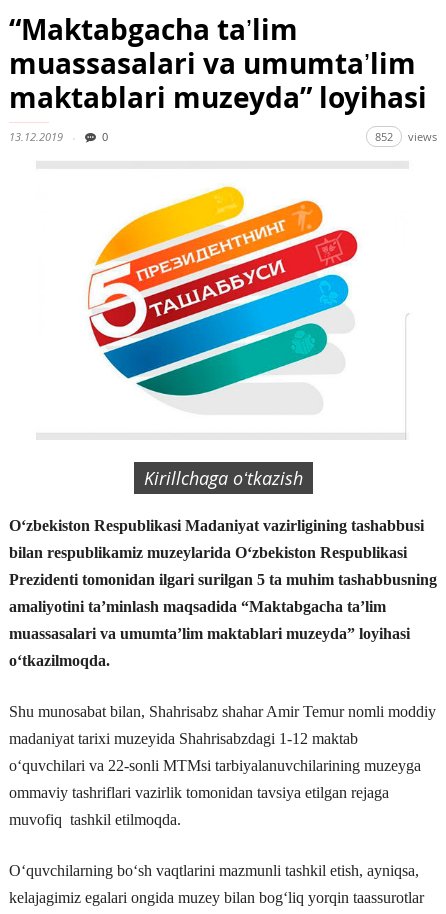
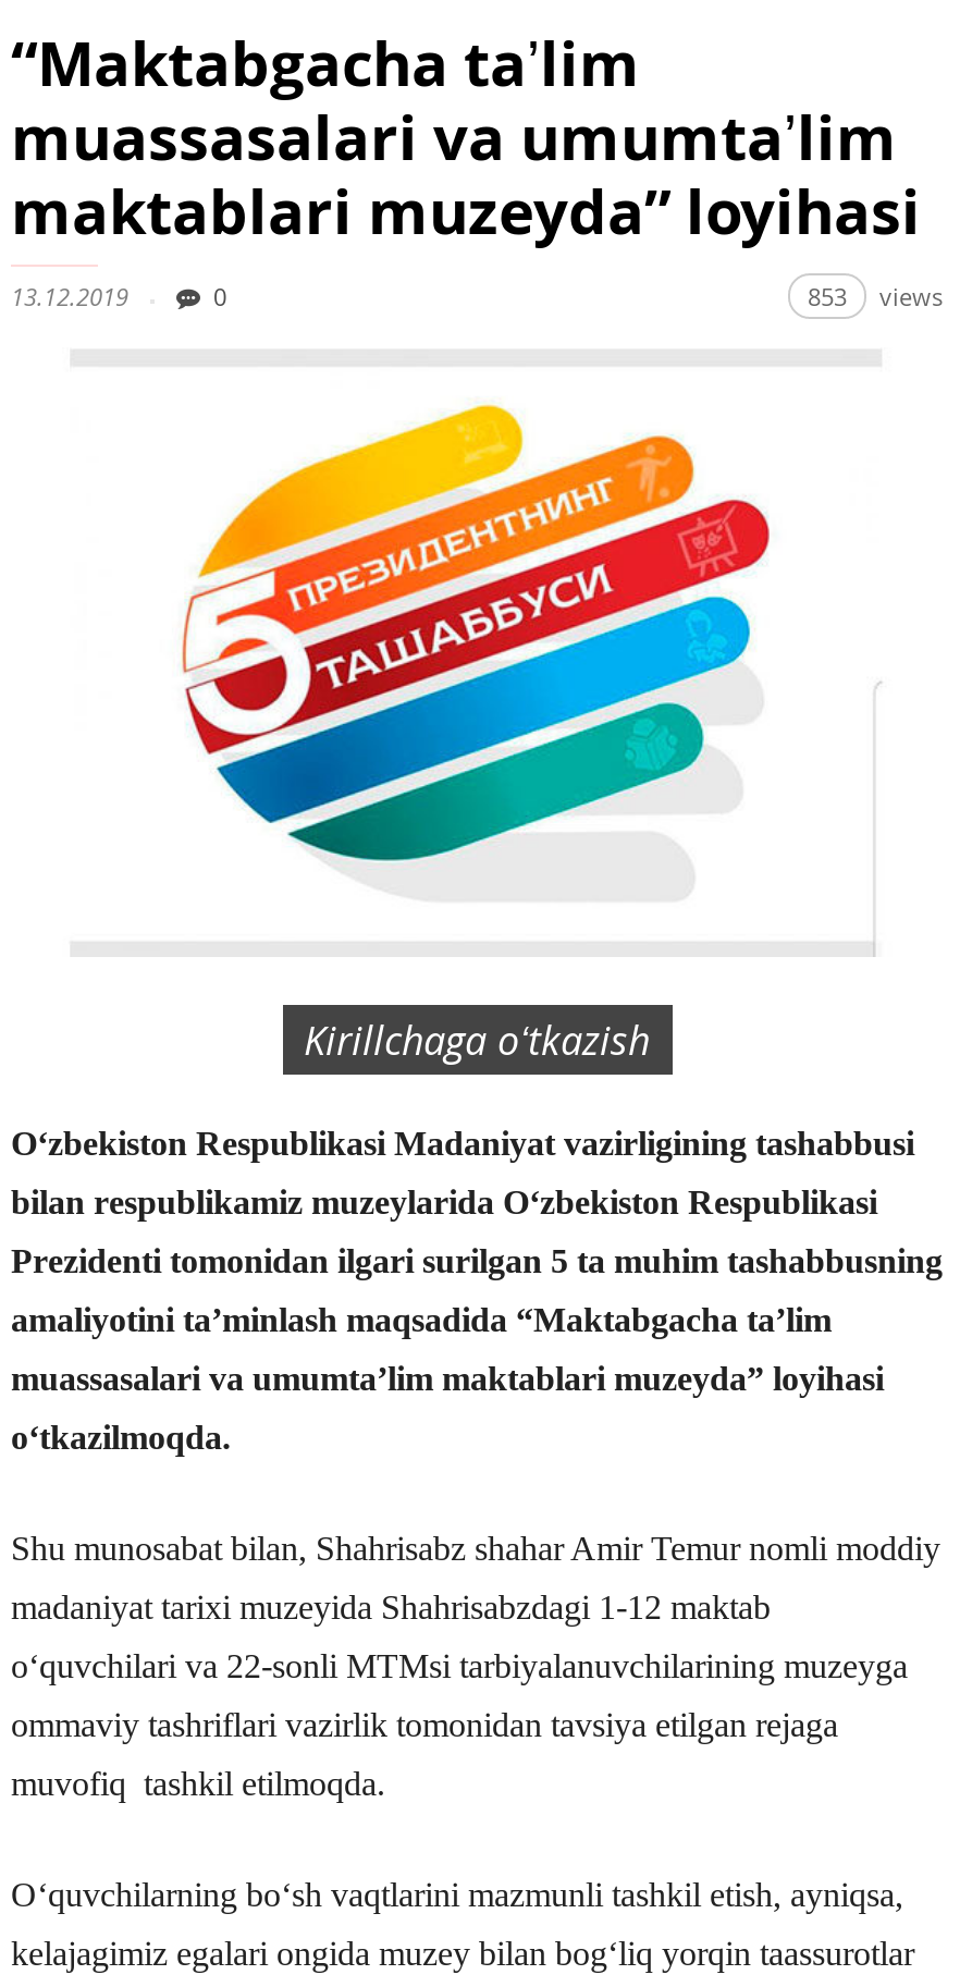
[375,129,437,144] 852 views -> [808,280,943,312] 853 views

